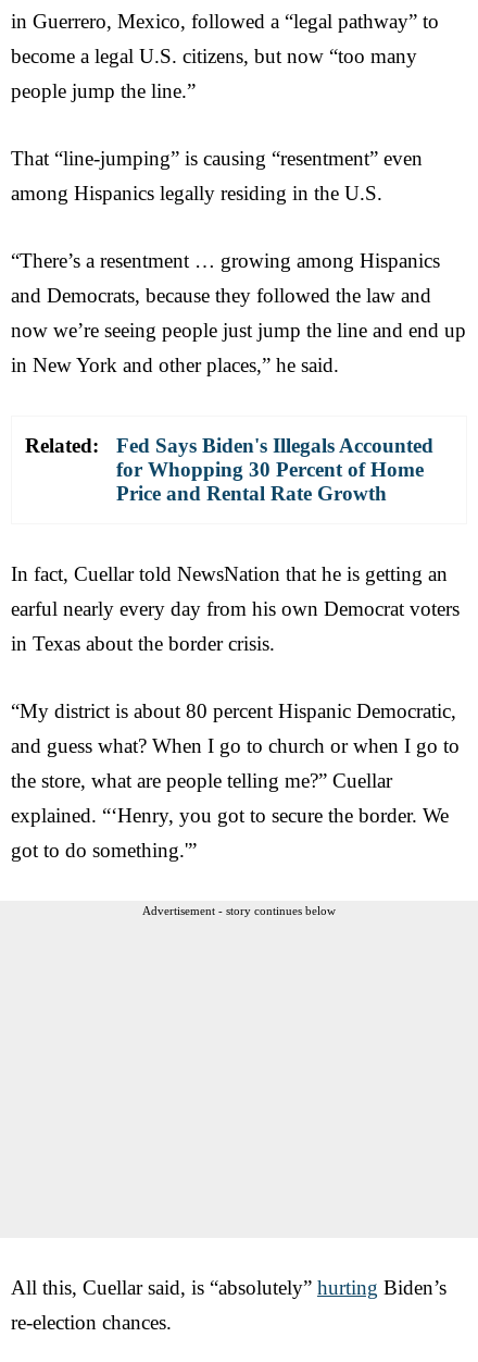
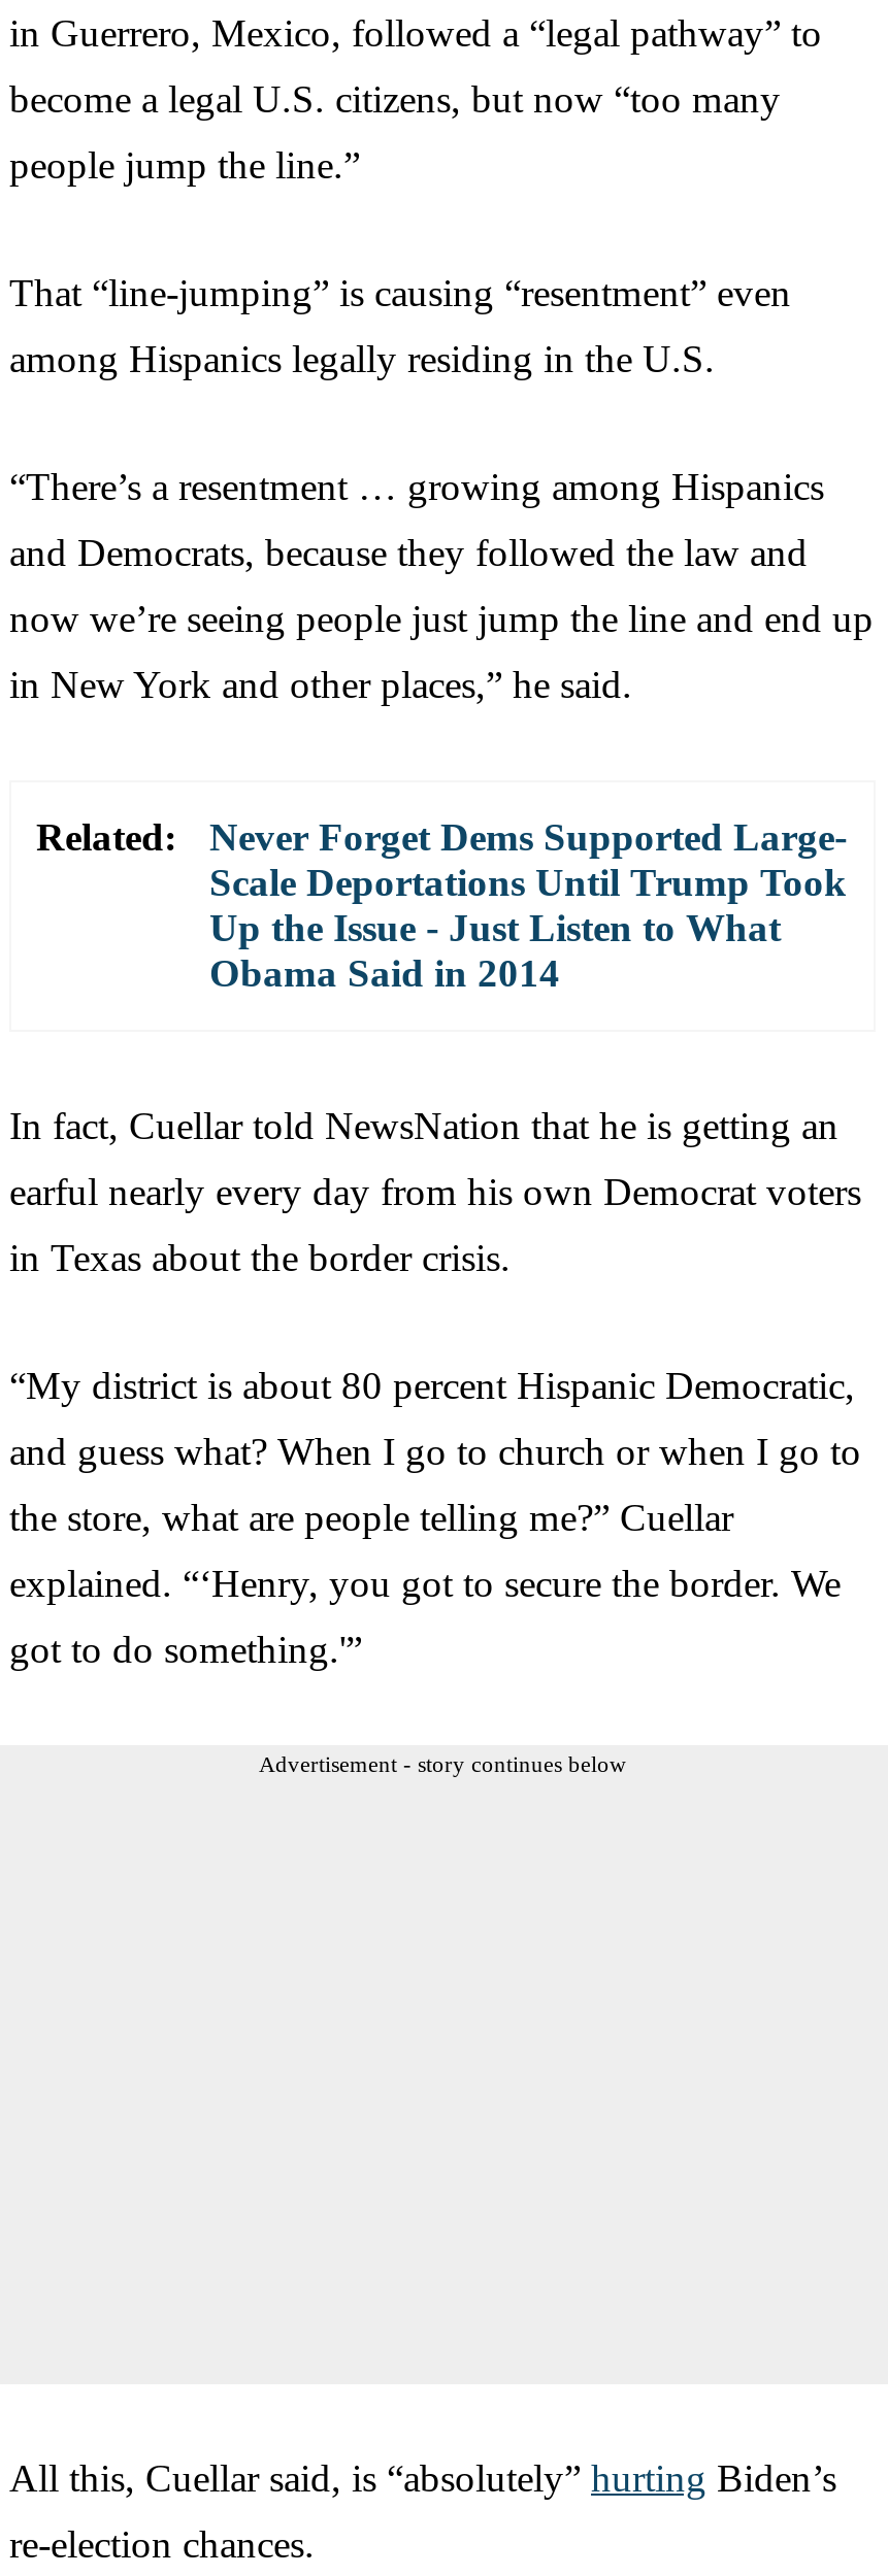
[116,434,433,504] Fed Says Biden's Illegals Accounted | for Whopping 30 Percent of Home | Price and Rental Rate Growth -> [209,815,847,994] Never Forget Dems Supported Large- | Scale Deportations Until Trump Took | Up the Issue - Just Listen to What | Obama Said in 2014

